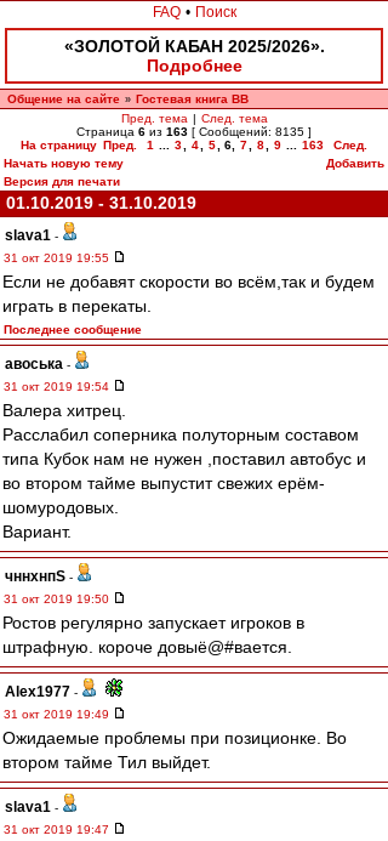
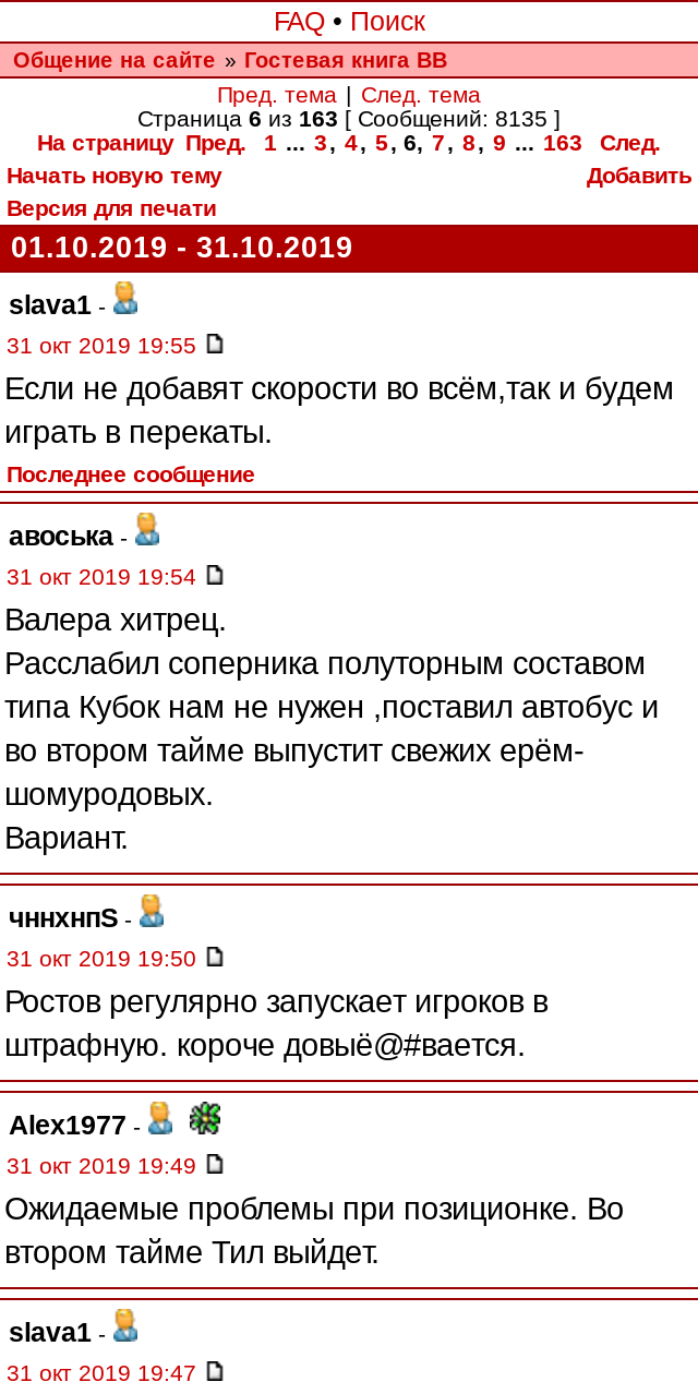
[64,36,324,75] «ЗОЛОТОЙ КАБАН 2025/2026». | Подробнее -> none

